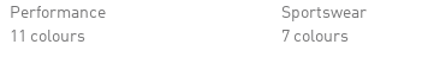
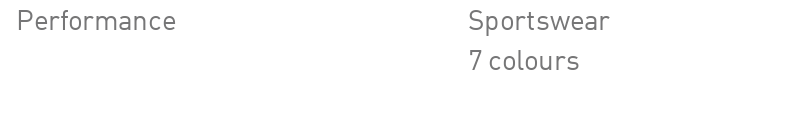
[10,29,85,45] 11 colours -> none

